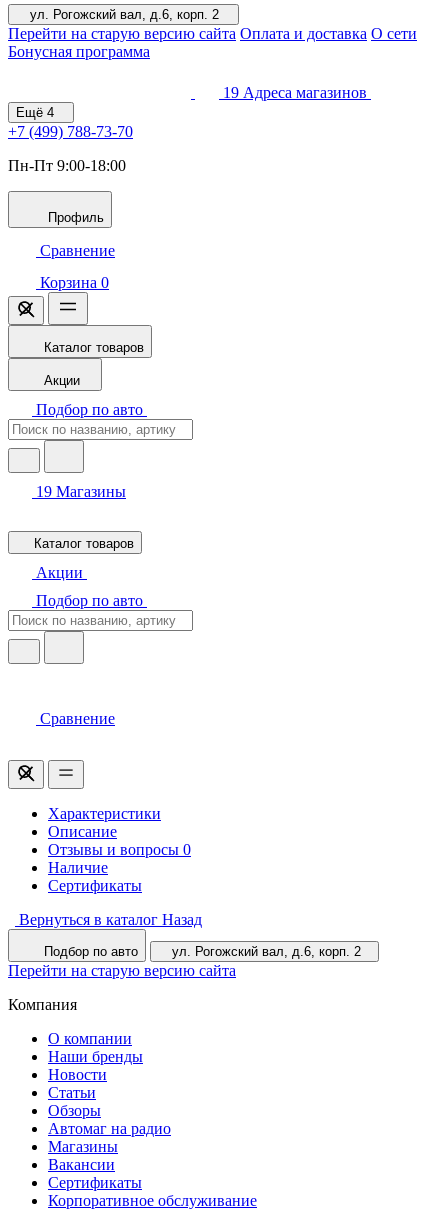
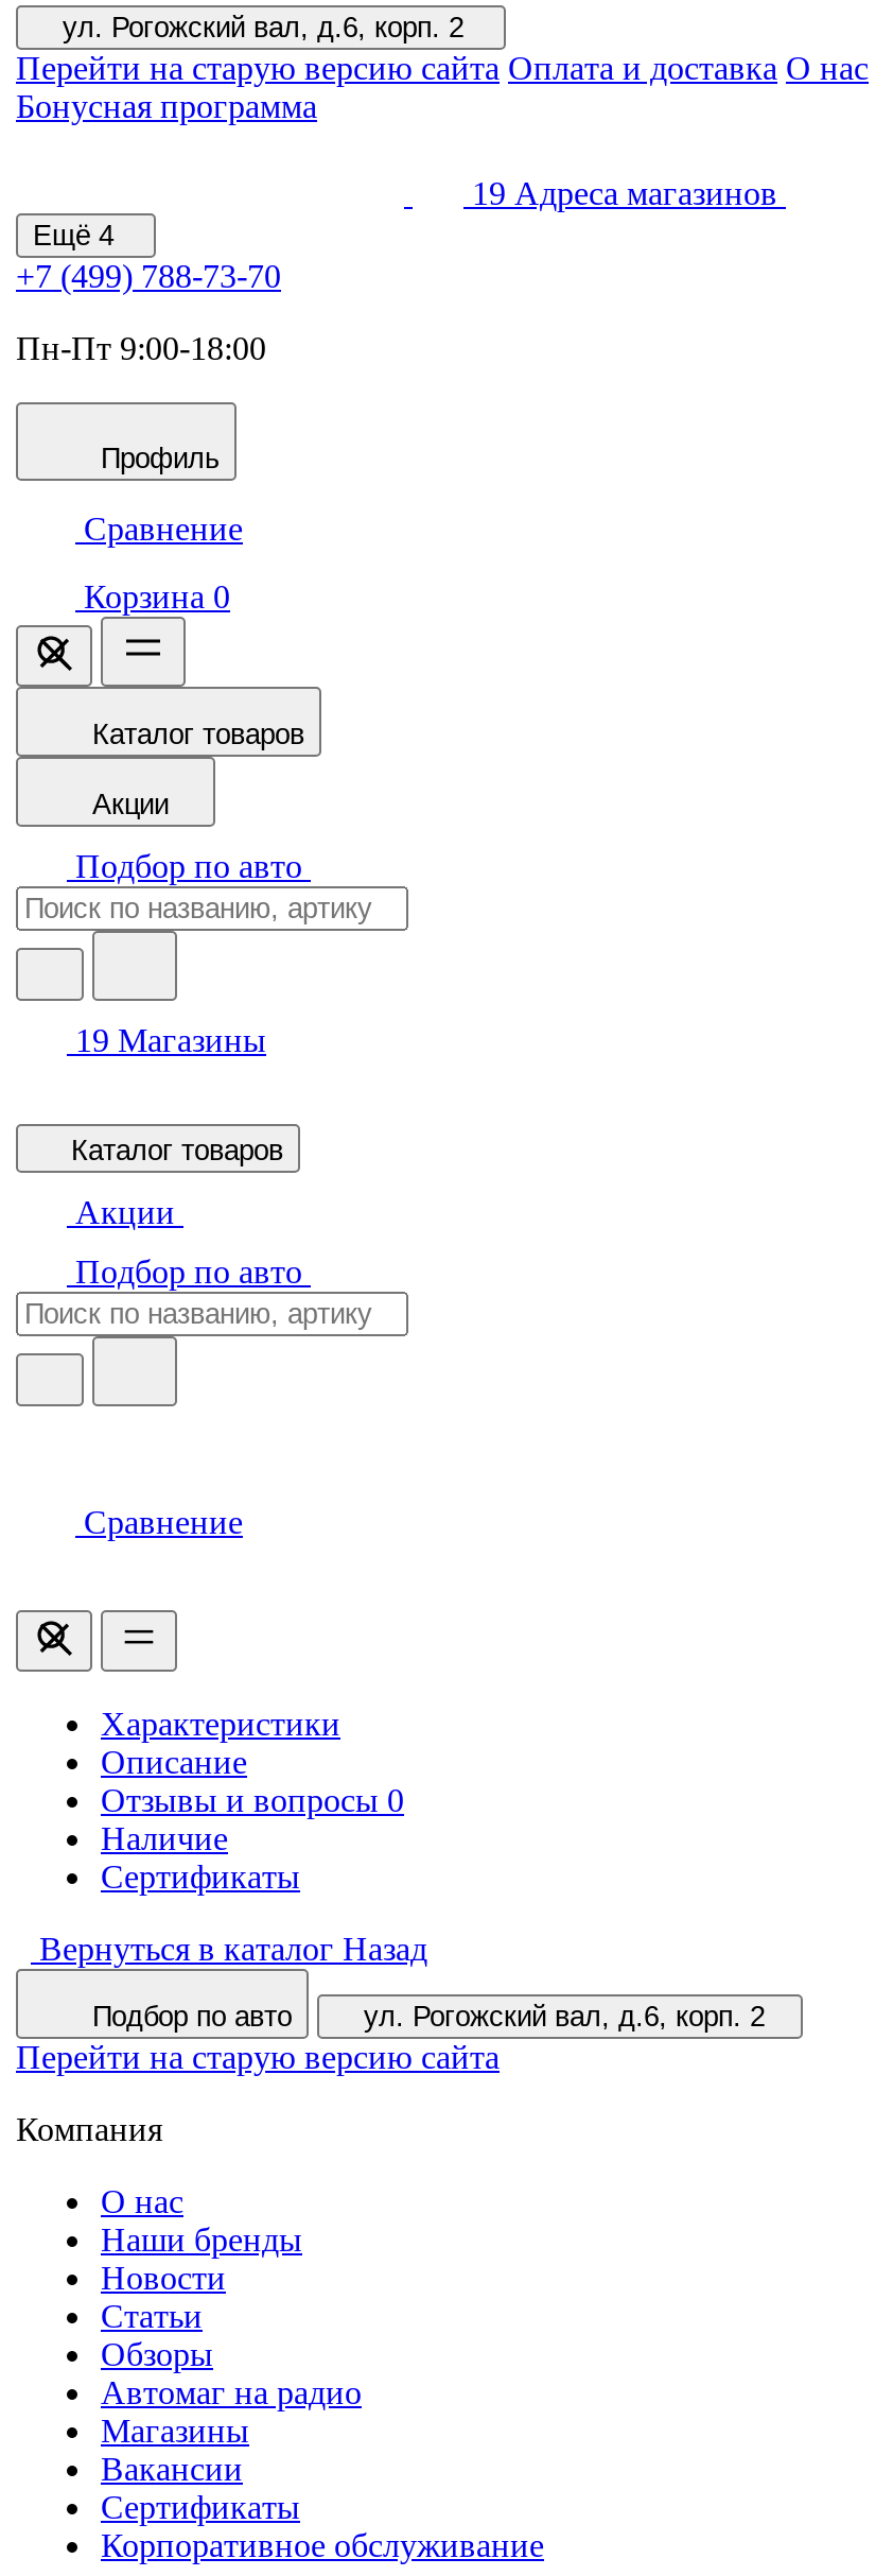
[8,25,417,42] Перейти на старую версию сайта Оплата и доставка О сети -> [16,50,869,86] Перейти на старую версию сайта Оплата и доставка О нас
[48,1030,132,1047] О компании -> [101,2183,183,2219] О нас

